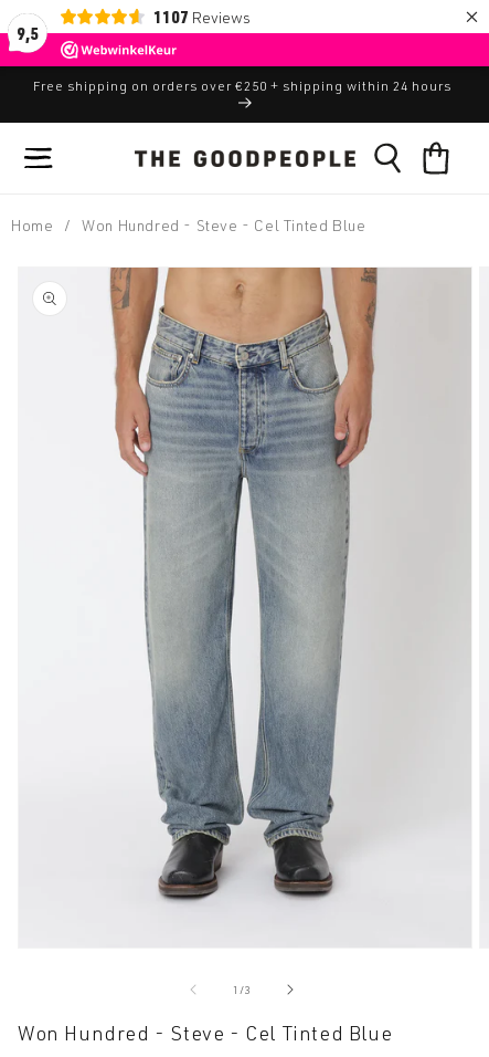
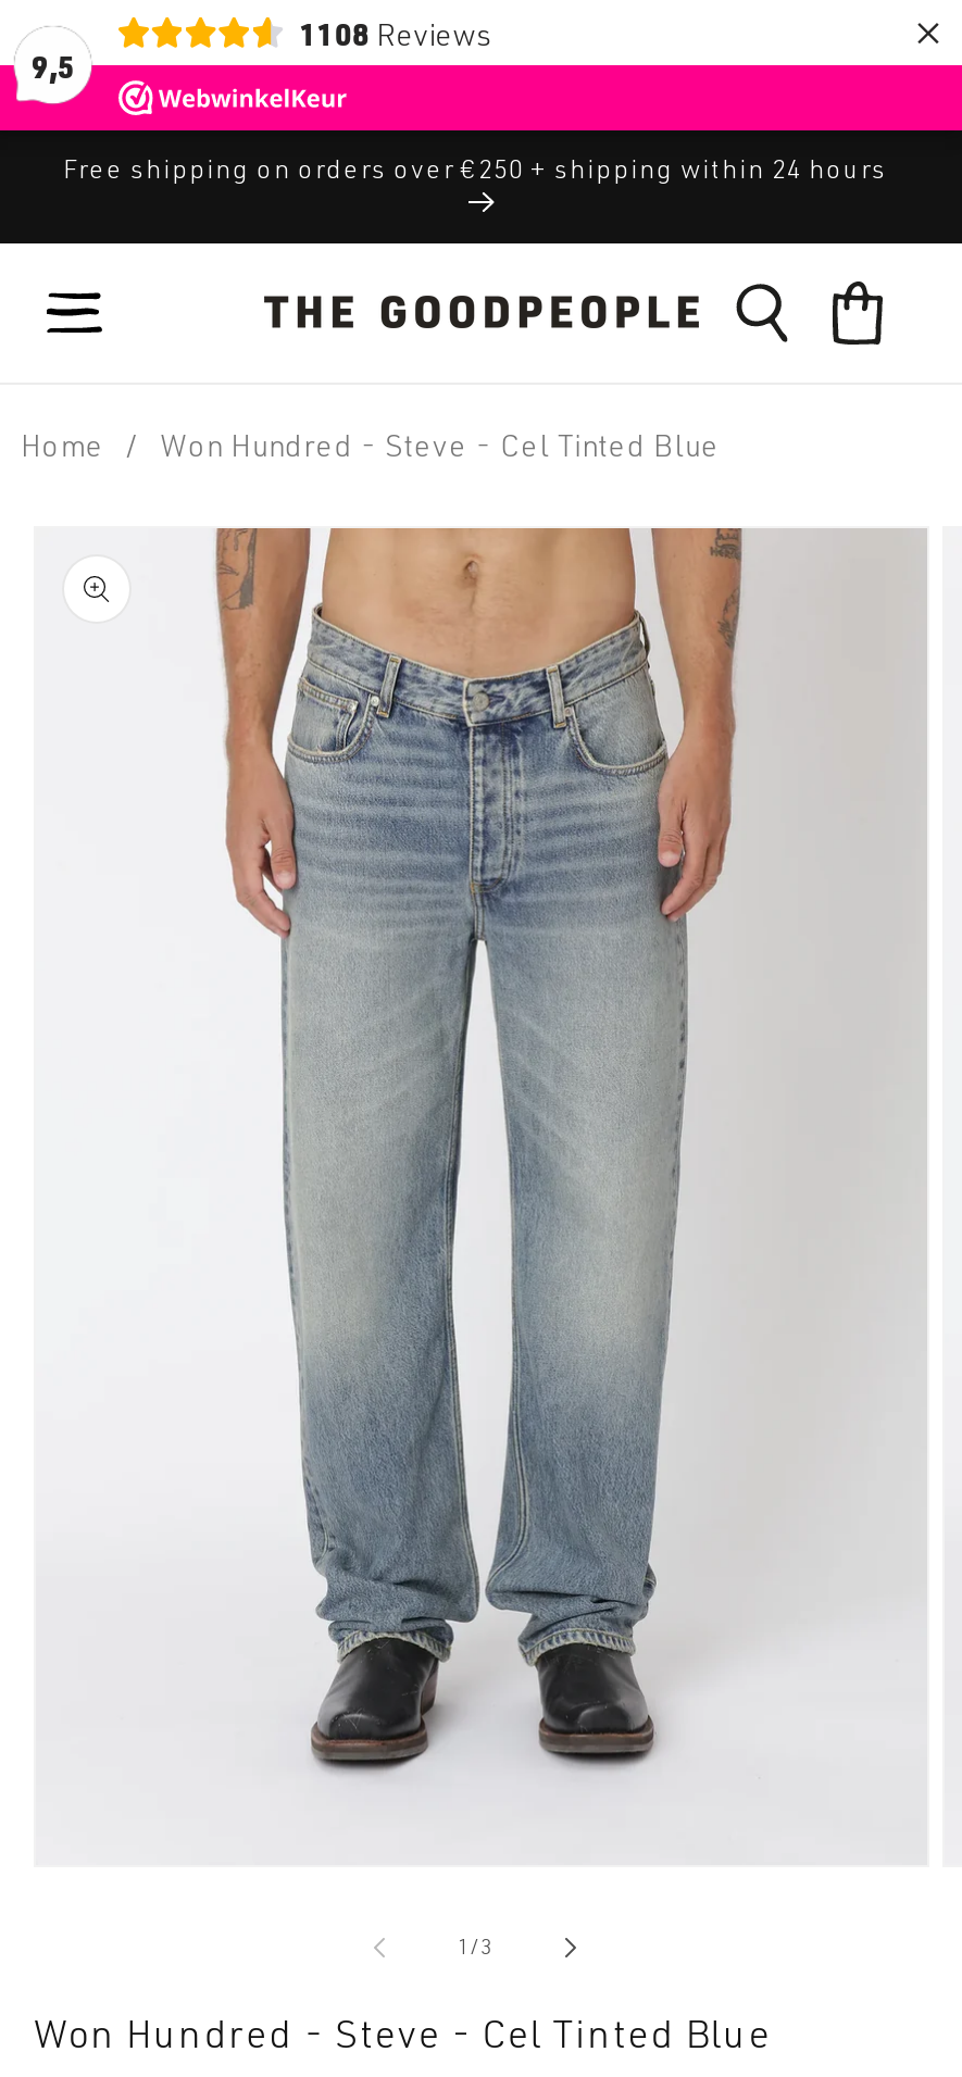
[153,6,250,27] 1107 Reviews -> [300,12,492,53] 1108 Reviews

